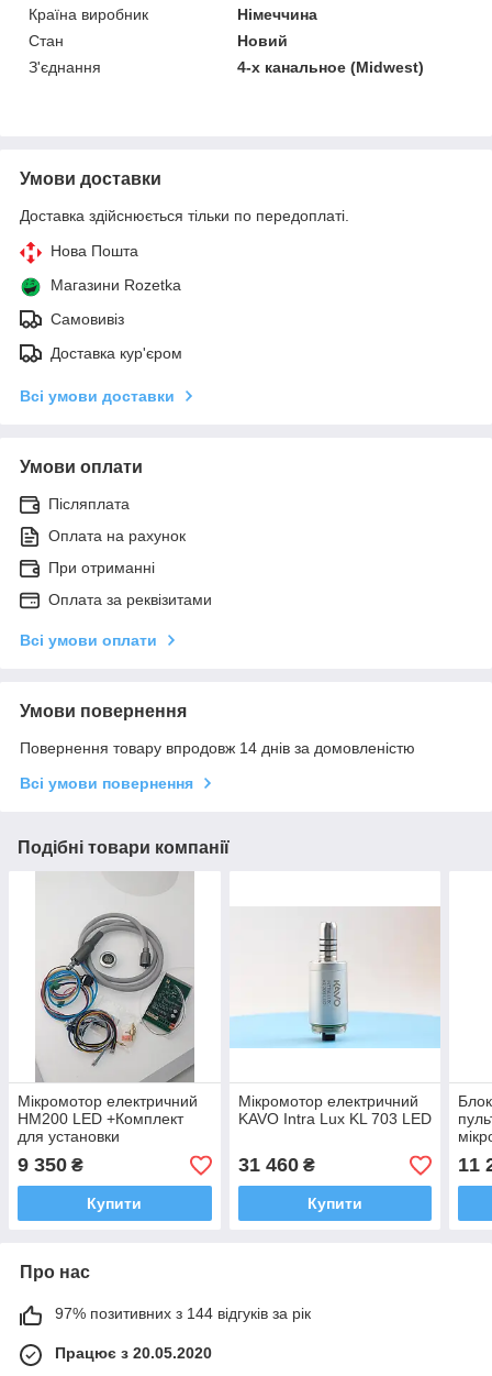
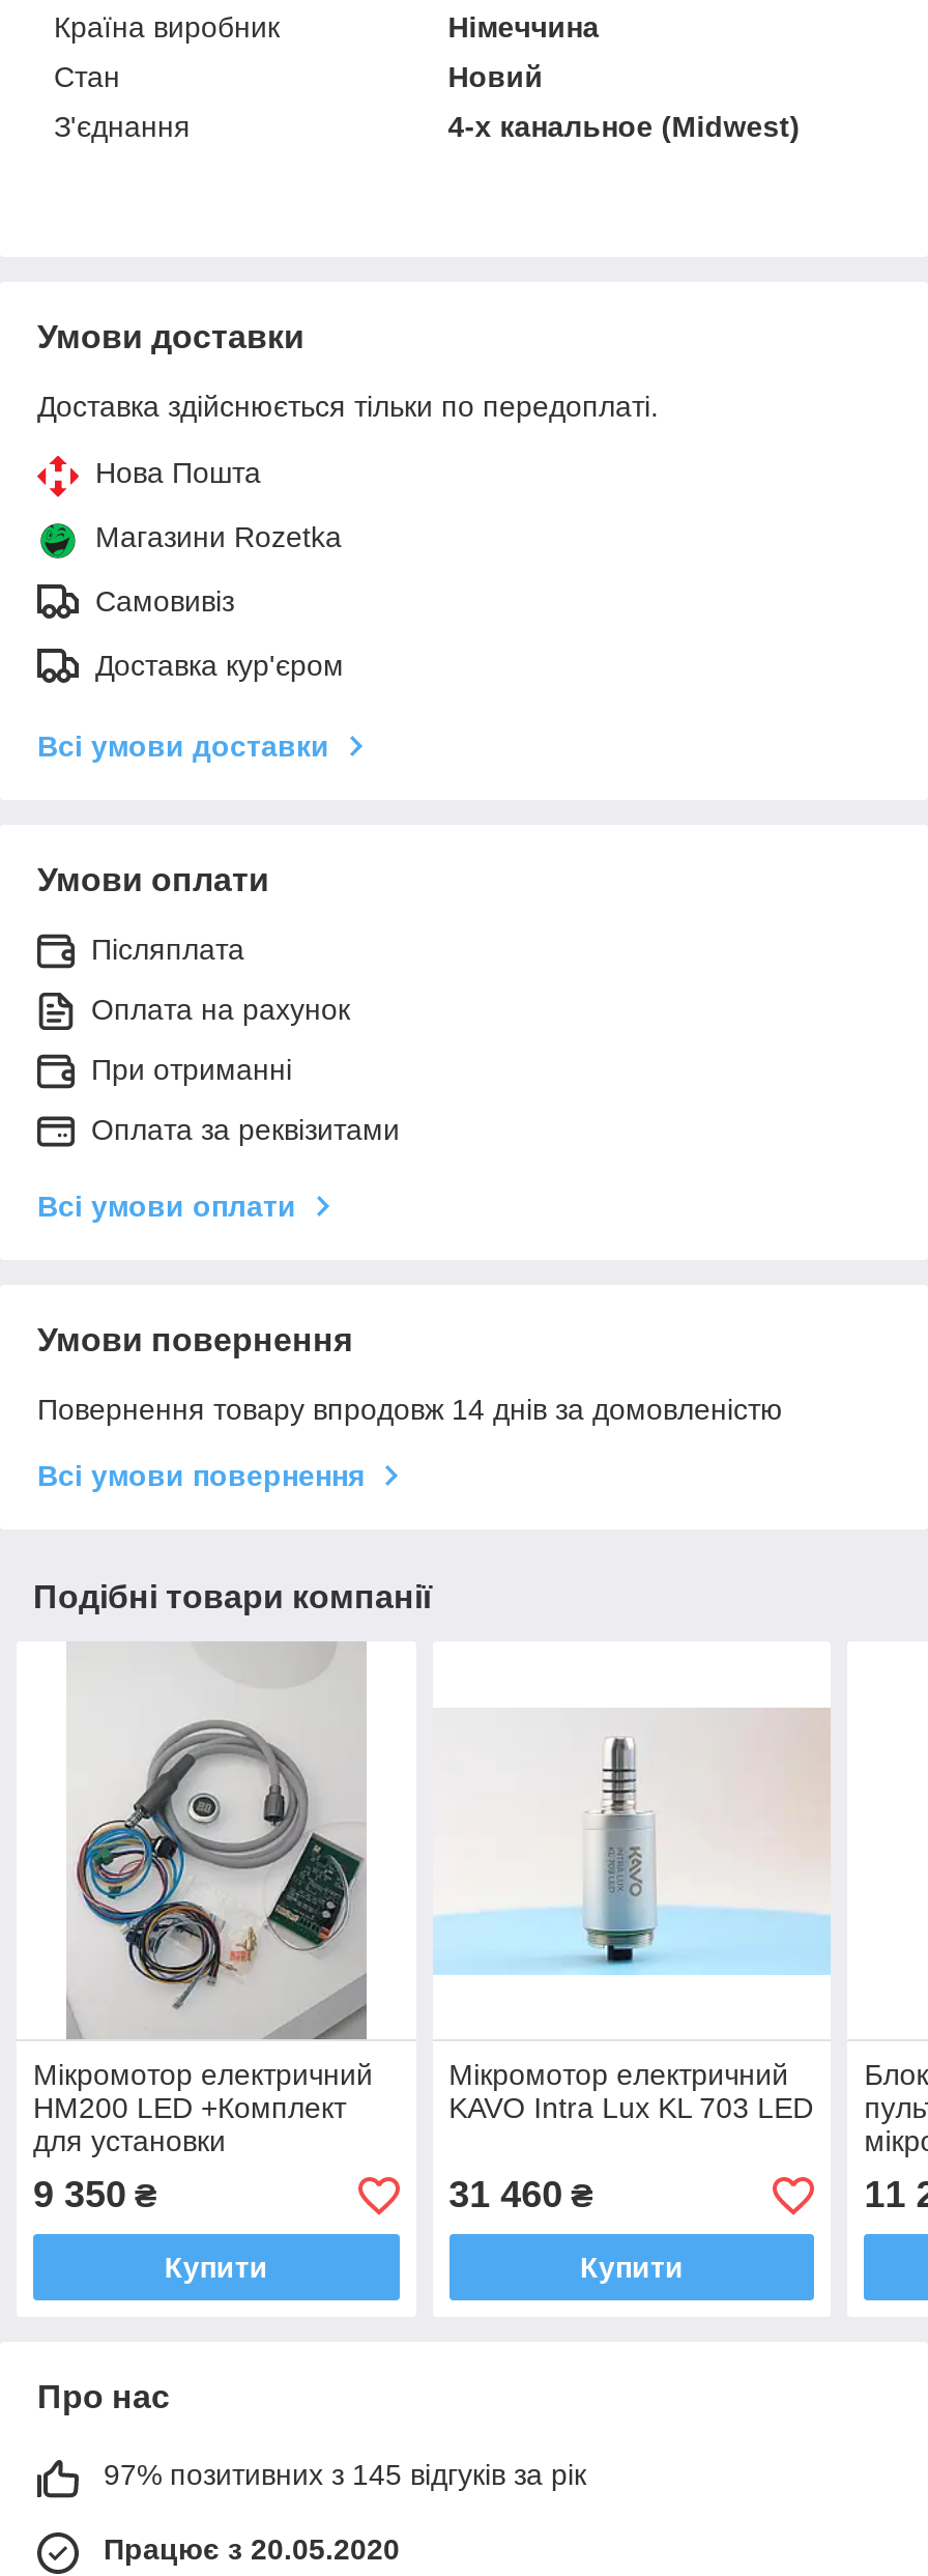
[55,1305,311,1323] 97% позитивних з 144 відгуків за рік -> [104,2459,586,2492] 97% позитивних з 145 відгуків за рік

